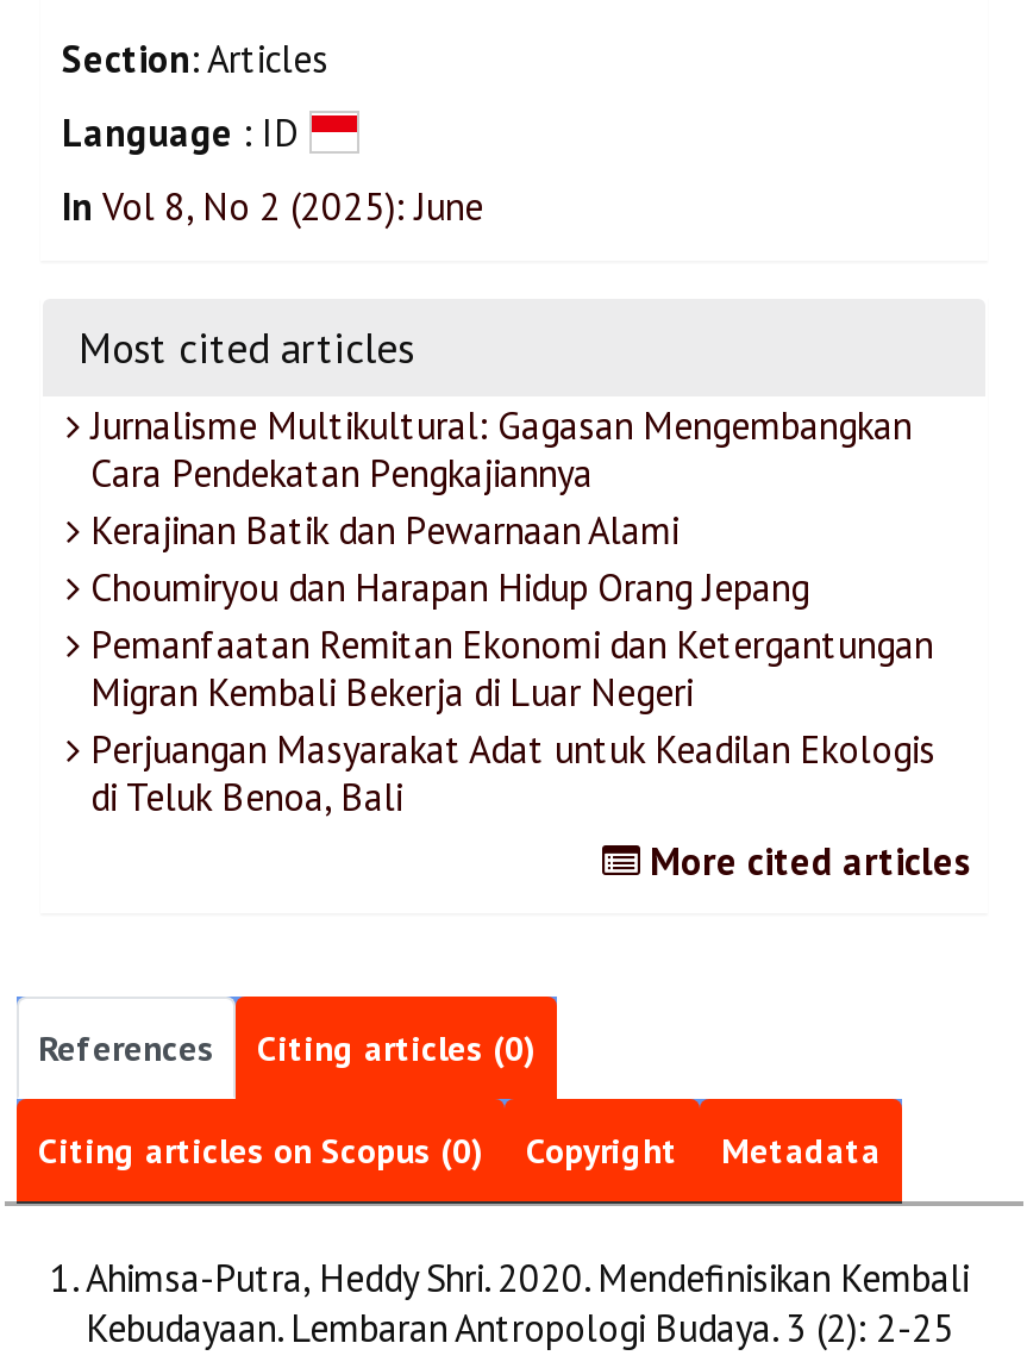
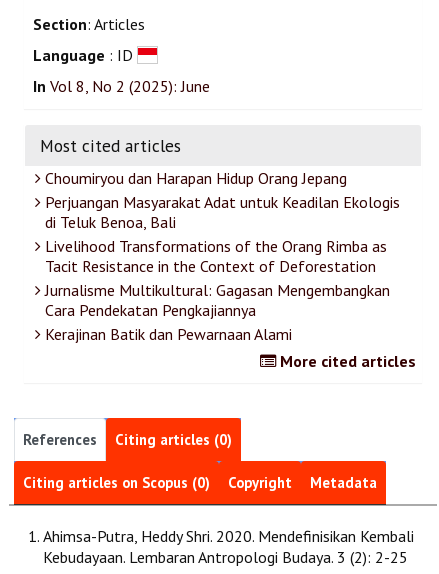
none -> [41,236,387,276] Livelihood Transformations of the Orang Rimba as | Tacit Resistance in the Context of Deforestation
moved [81,401,912,554] -> [41,280,390,344]: Jurnalisme Multikultural: Gagasan Mengembangkan | Cara Pendekatan Pengkajiannya | Kerajinan Batik dan Pewarnaan Alami
moved [81,563,935,820] -> [41,168,400,232]: Choumiryou dan Harapan Hidup Orang Jepang | Perjuangan Masyarakat Adat untuk Keadilan Ekologis | di Teluk Benoa, Bali
[81,620,933,716] Pemanfaatan Remitan Ekonomi dan Ketergantungan | Migran Kembali Bekerja di Luar Negeri -> none

